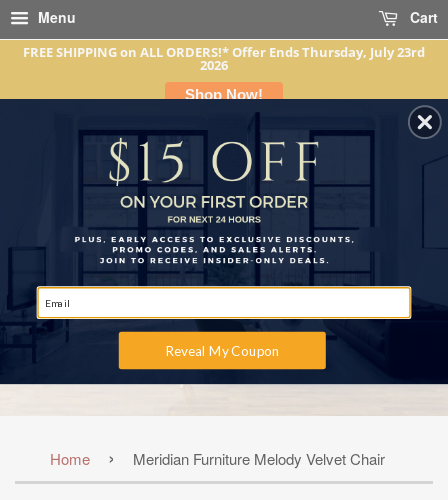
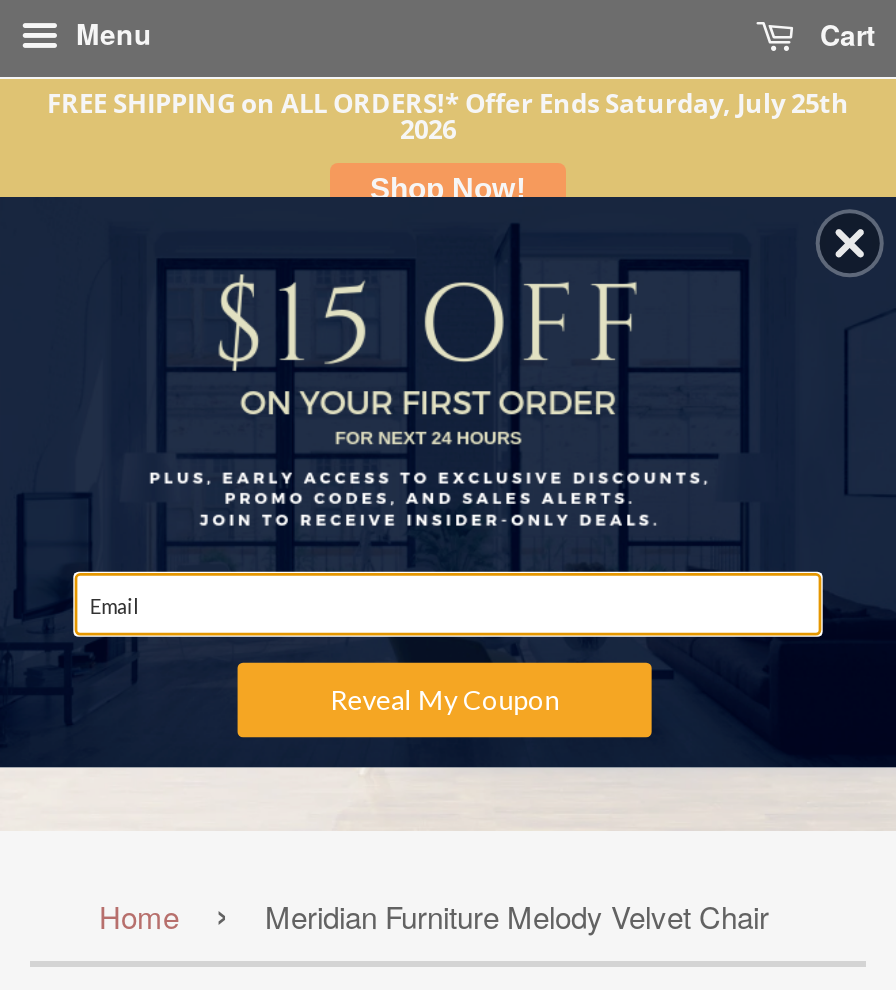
[23,43,425,61] FREE SHIPPING on ALL ORDERS!* Offer Ends Thursday, July 23rd -> [47,85,849,121] FREE SHIPPING on ALL ORDERS!* Offer Ends Saturday, July 25th

